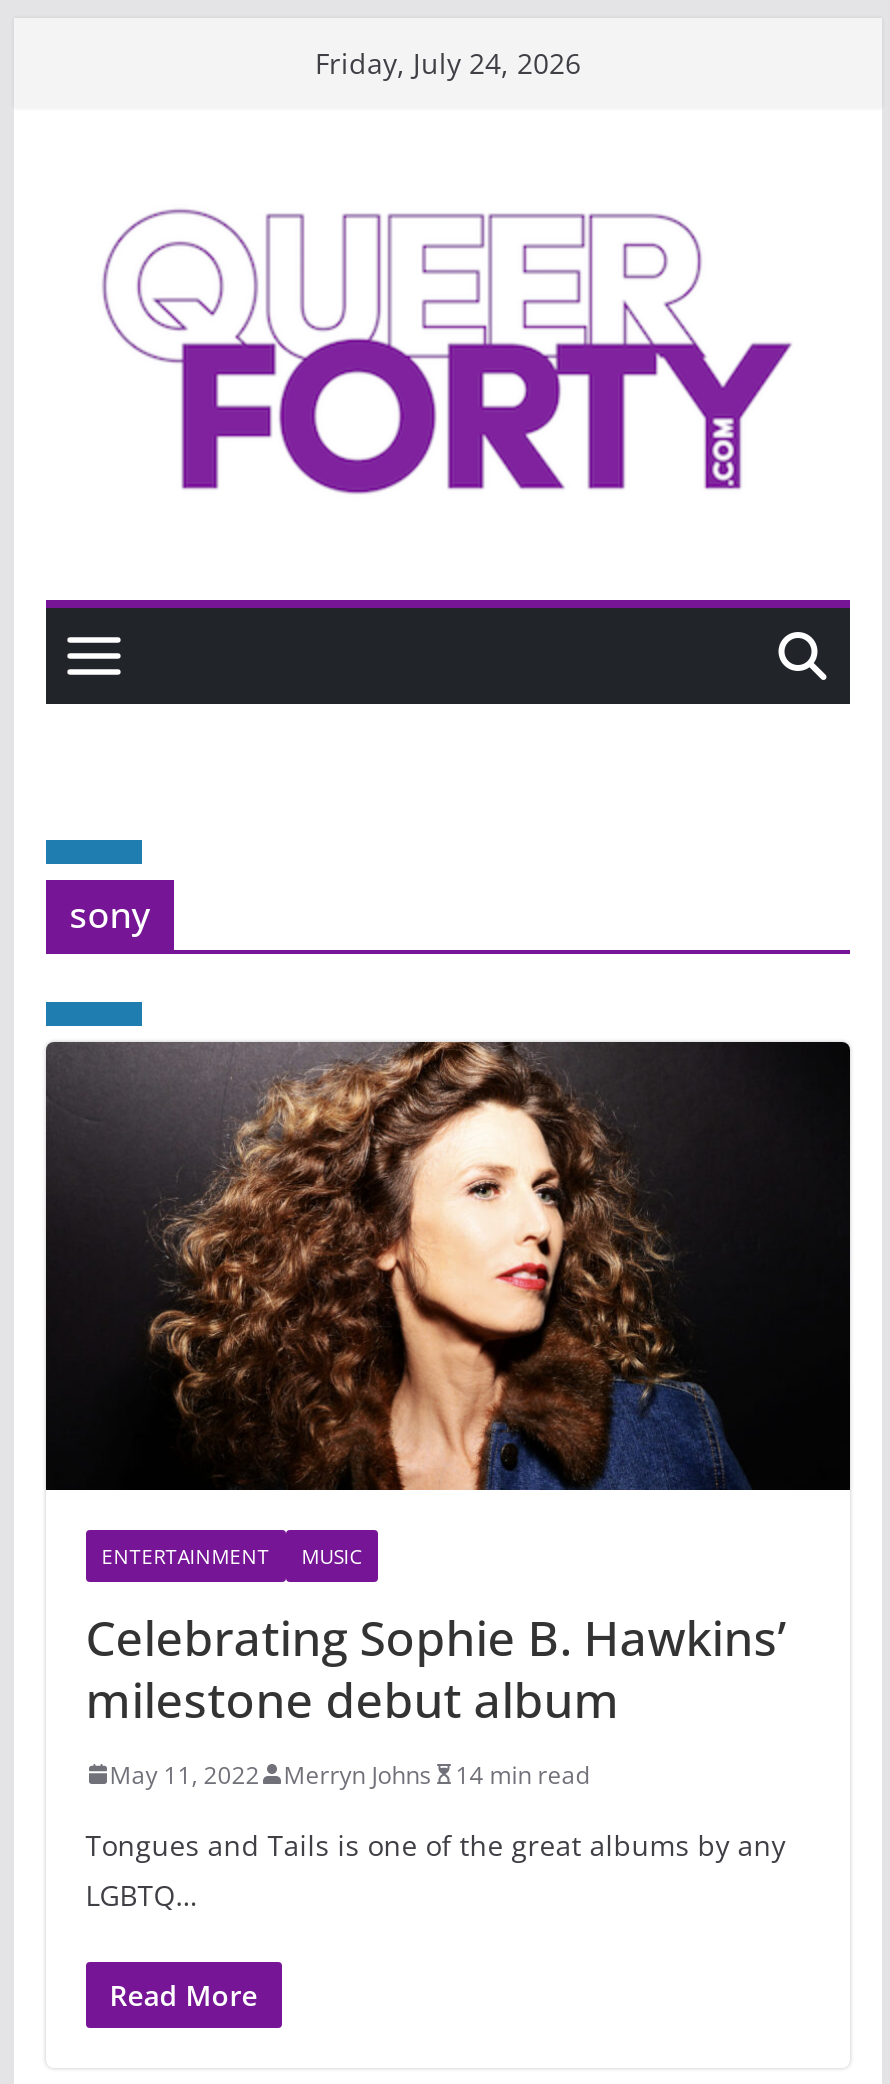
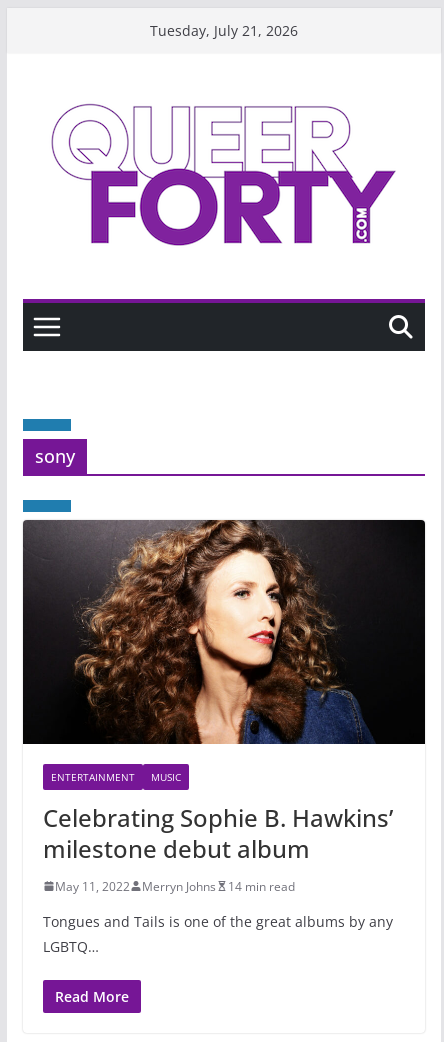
[315,44,581,82] Friday, July 24, 2026 -> [150,21,298,40] Tuesday, July 21, 2026

